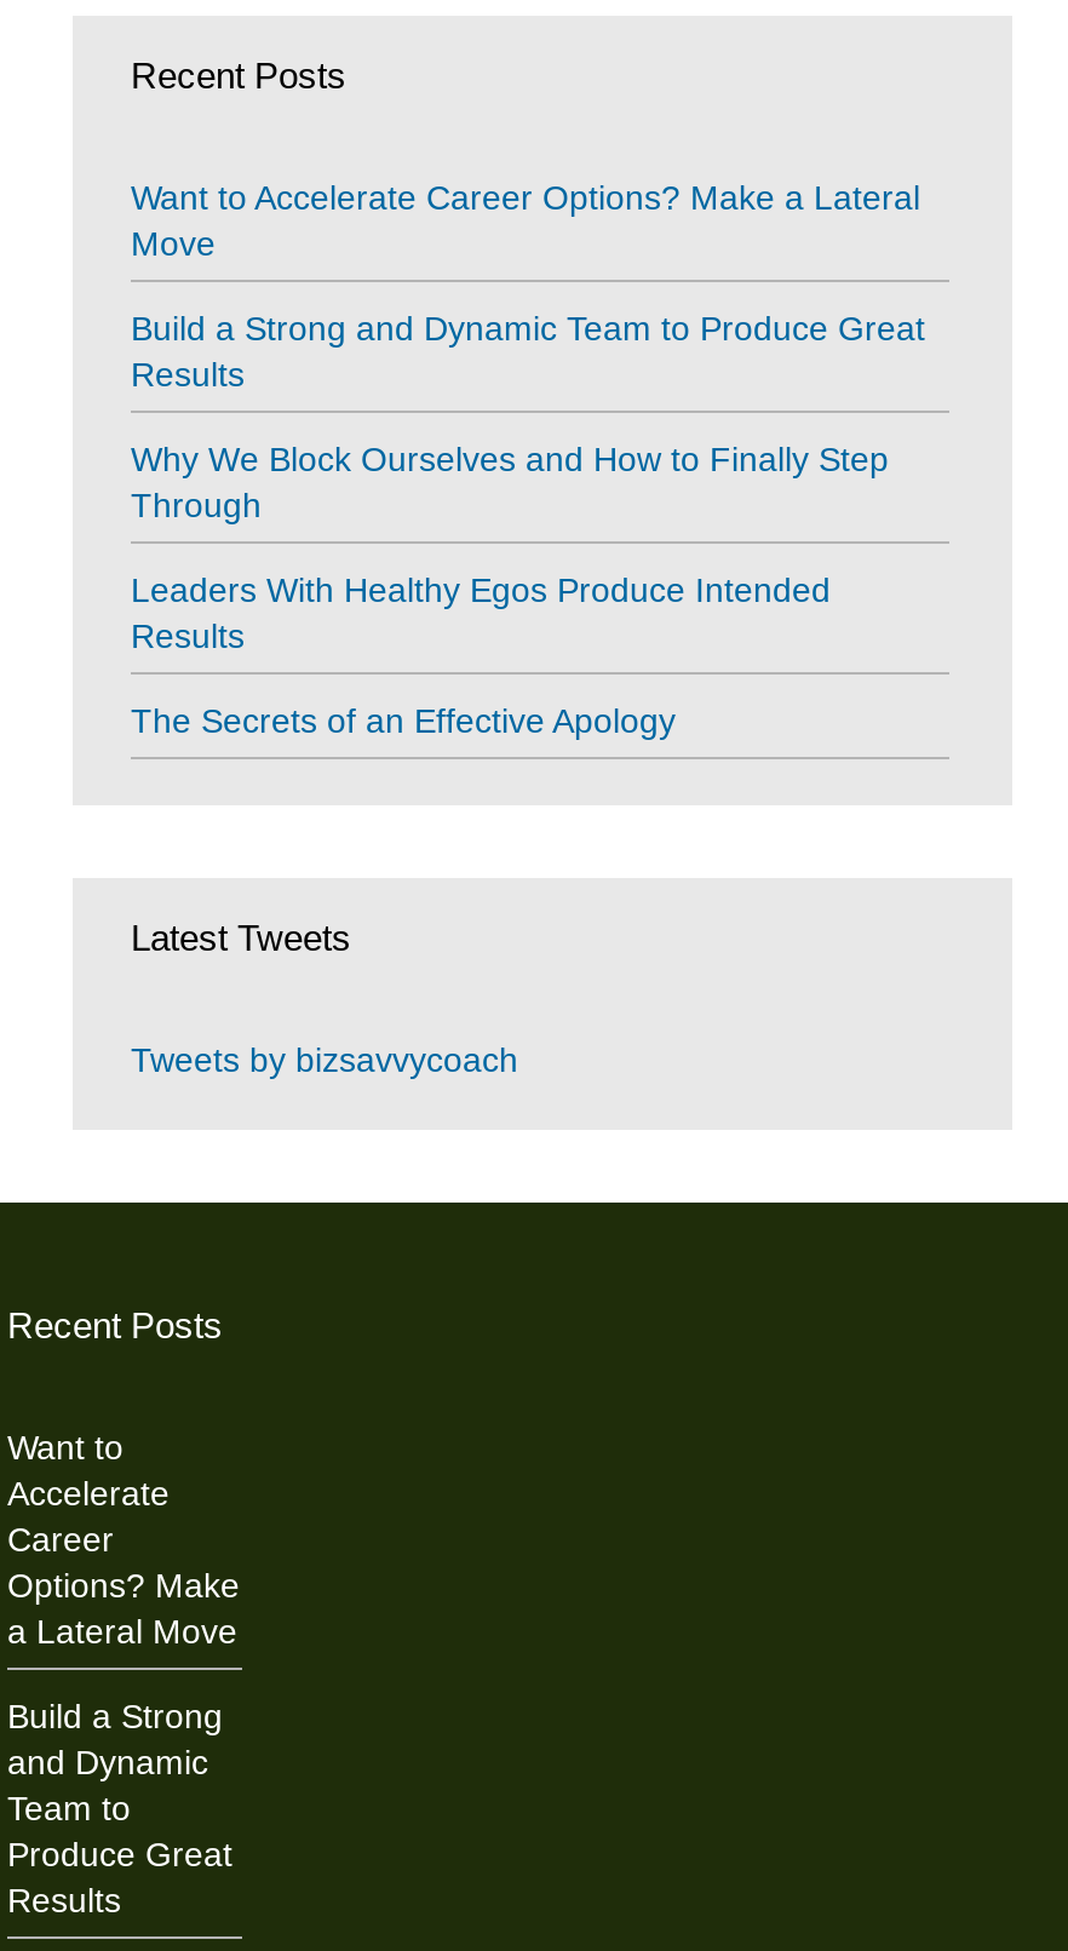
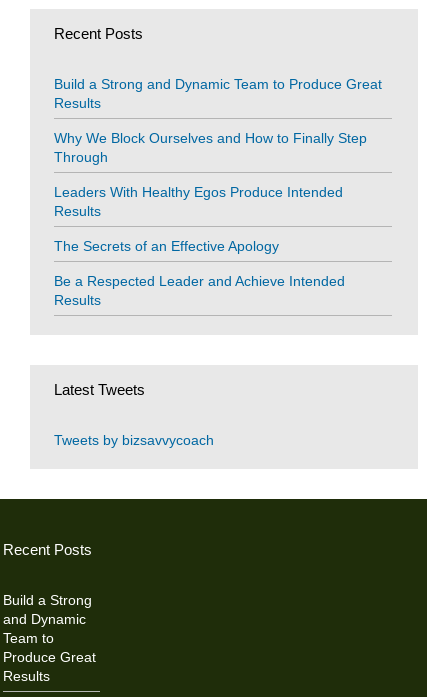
[131,179,920,264] Want to Accelerate Career Options? Make a Lateral | Move -> none
none -> [54,273,345,308] Be a Respected Leader and Achieve Intended | Results
[7,1429,240,1652] Want to | Accelerate | Career | Options? Make | a Lateral Move -> none

